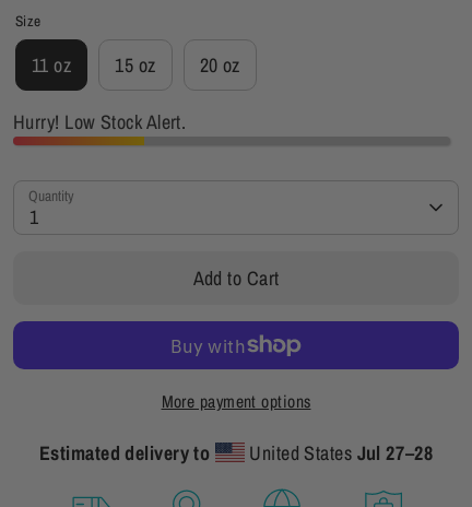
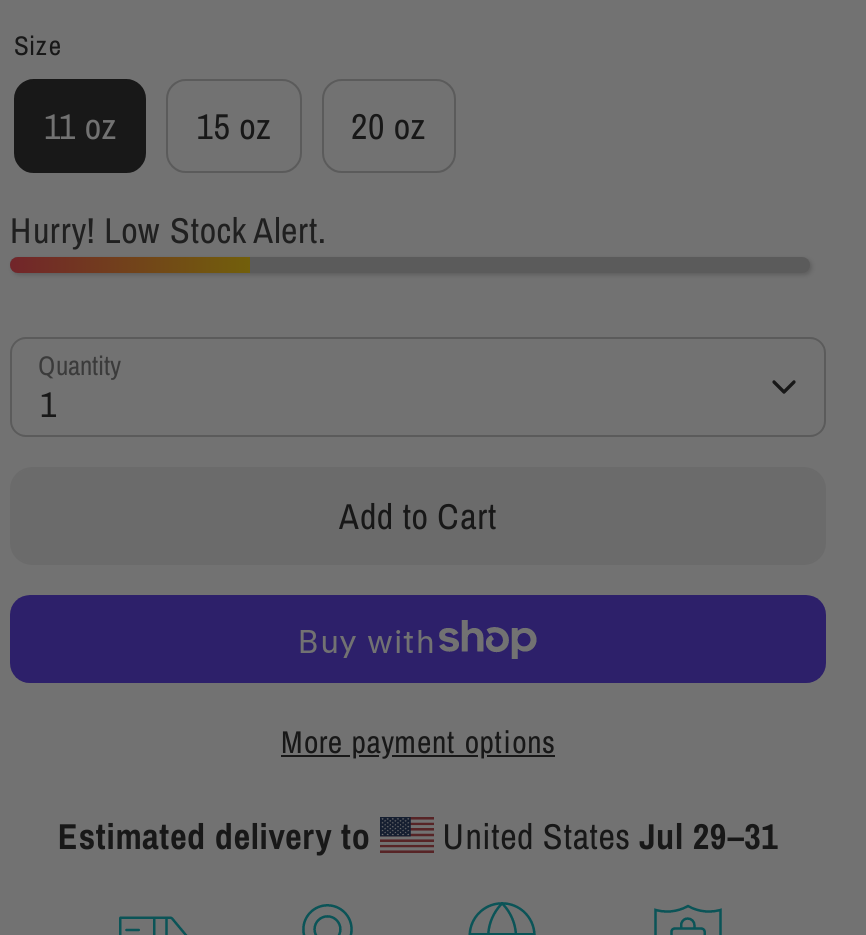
[245,439,433,467] United States Jul 27–28 -> [434,811,778,861] United States Jul 29–31

